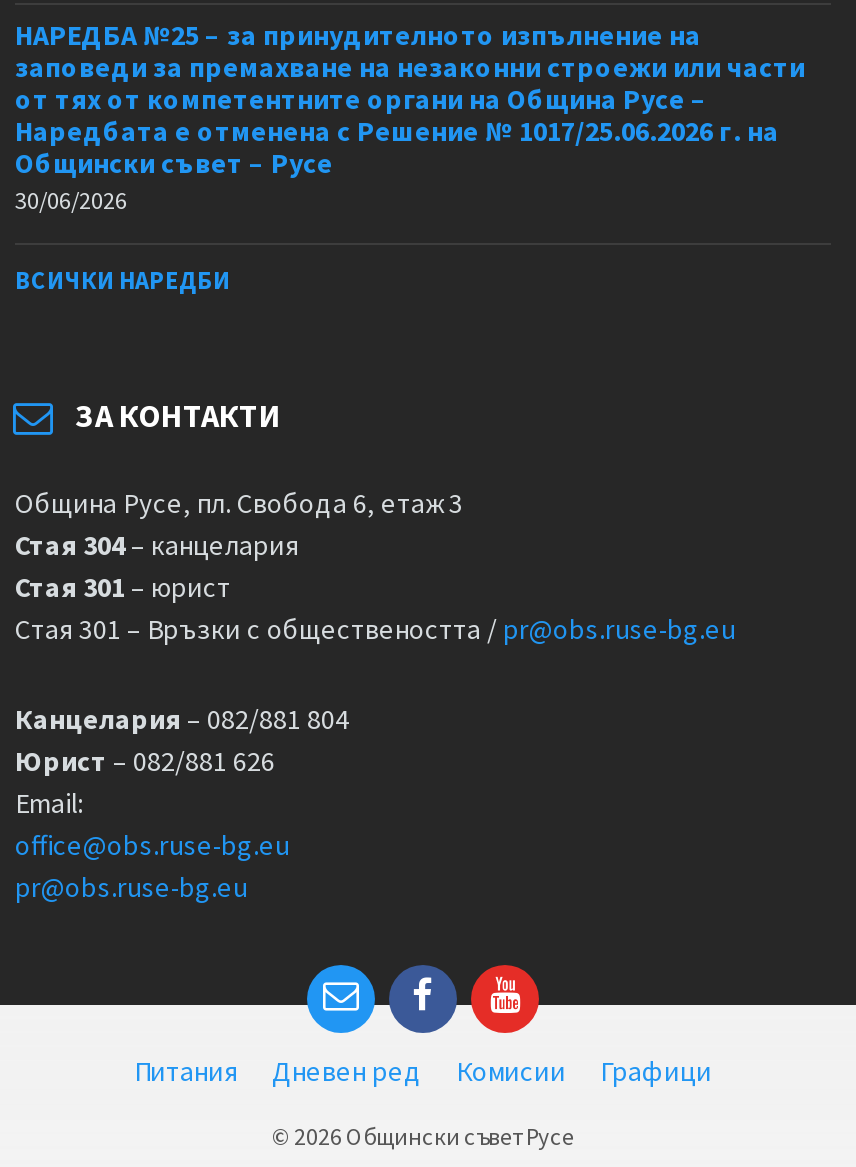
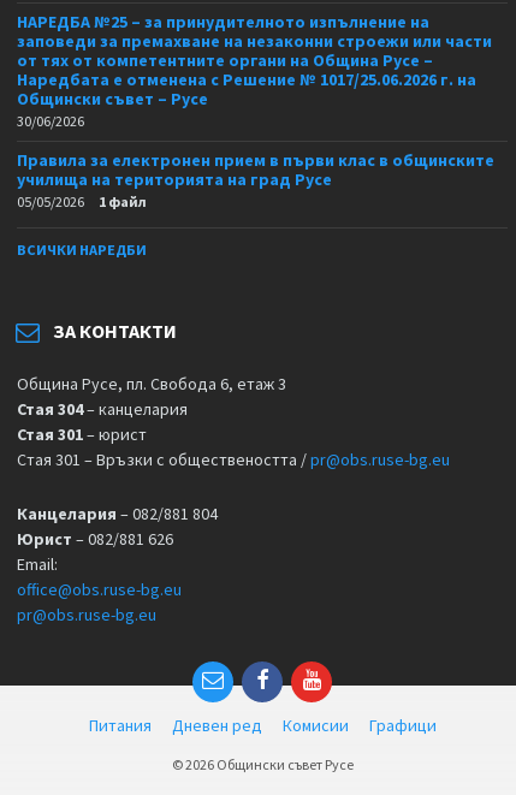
none -> [17,149,494,210] Правила за електронен прием в първи клас в общинските | училища на територията на град Русе | 05/05/2026 | 1 файл

